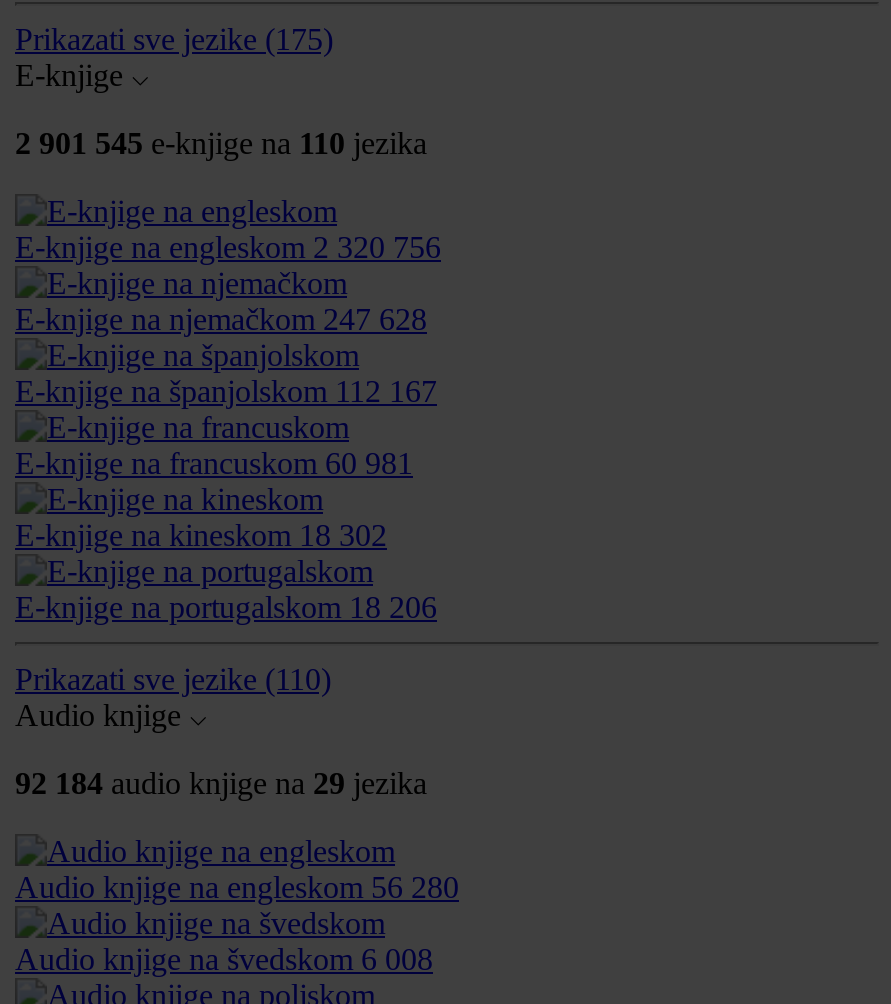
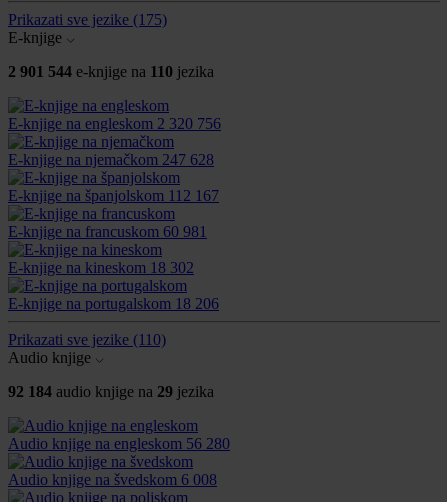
[15,127,427,161] 2 901 545 e-knjige na 110 jezika -> [8,63,214,80] 2 901 544 e-knjige na 110 jezika

